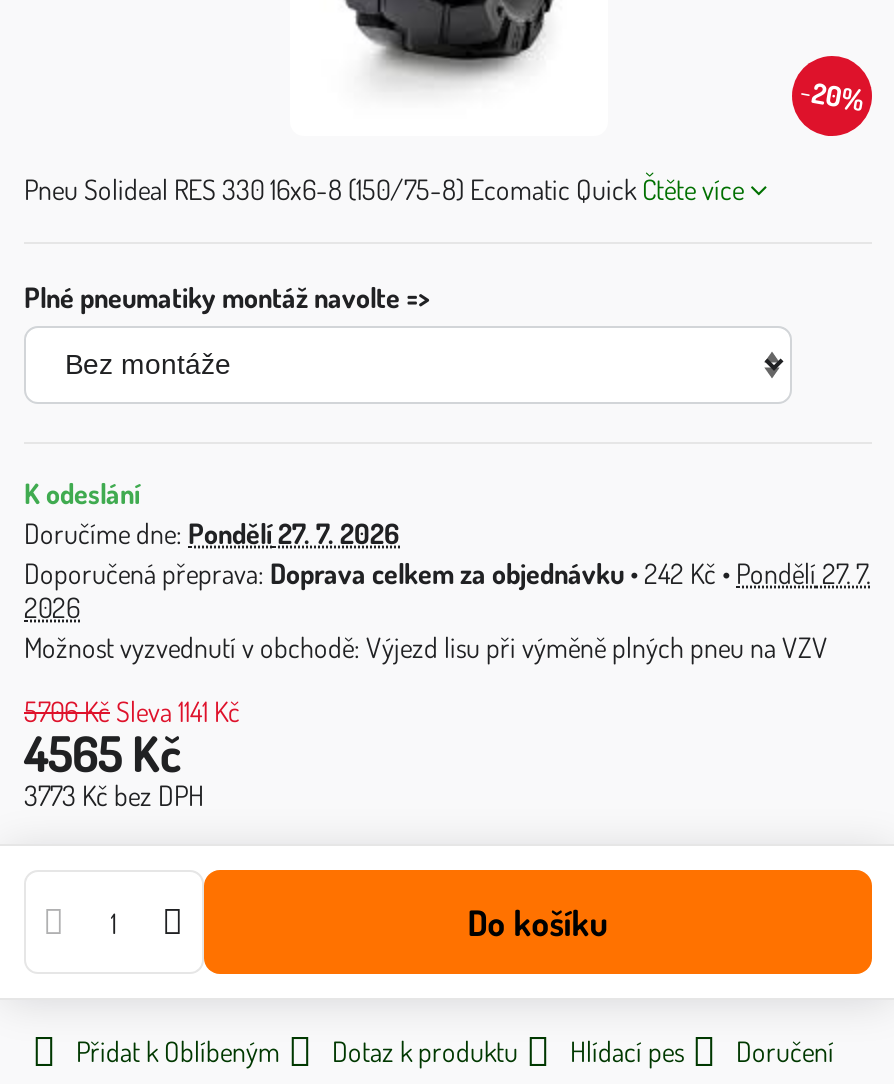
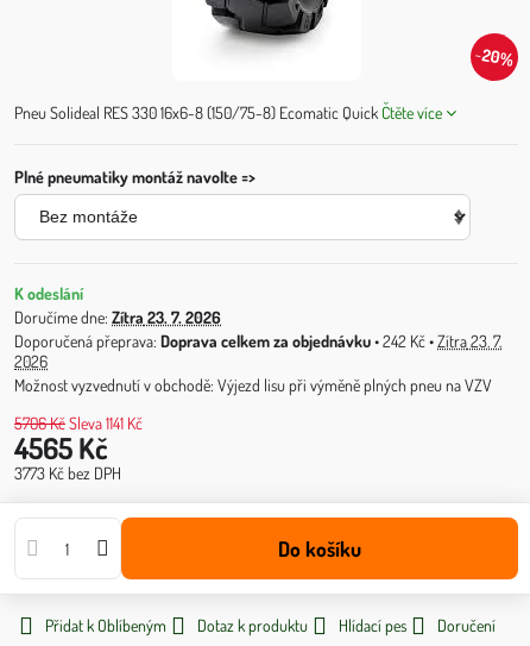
[24,516,400,550] Doručíme dne: Pondělí 27. 7. 2026 -> [14,307,221,327] Doručíme dne: Zítra 23. 7. 2026
[270,556,870,590] Doprava celkem za objednávku • 242 Kč • Pondělí 27. 7. -> [160,331,501,351] Doprava celkem za objednávku • 242 Kč • Zítra 23. 7.

